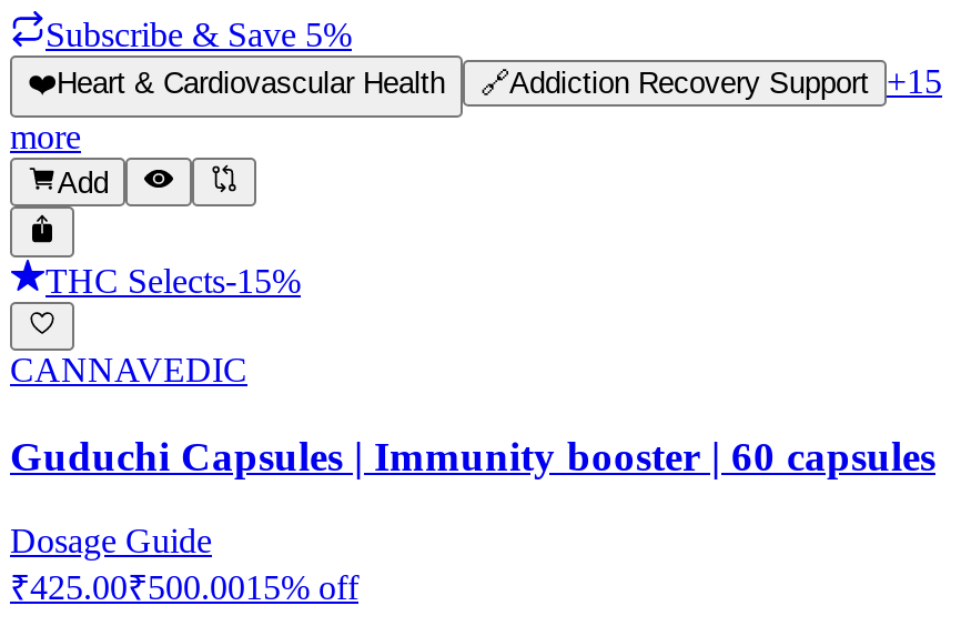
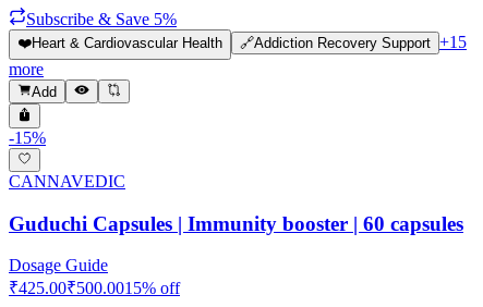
[45,261,301,299] THC Selects-15% -> [9,128,46,147] -15%

